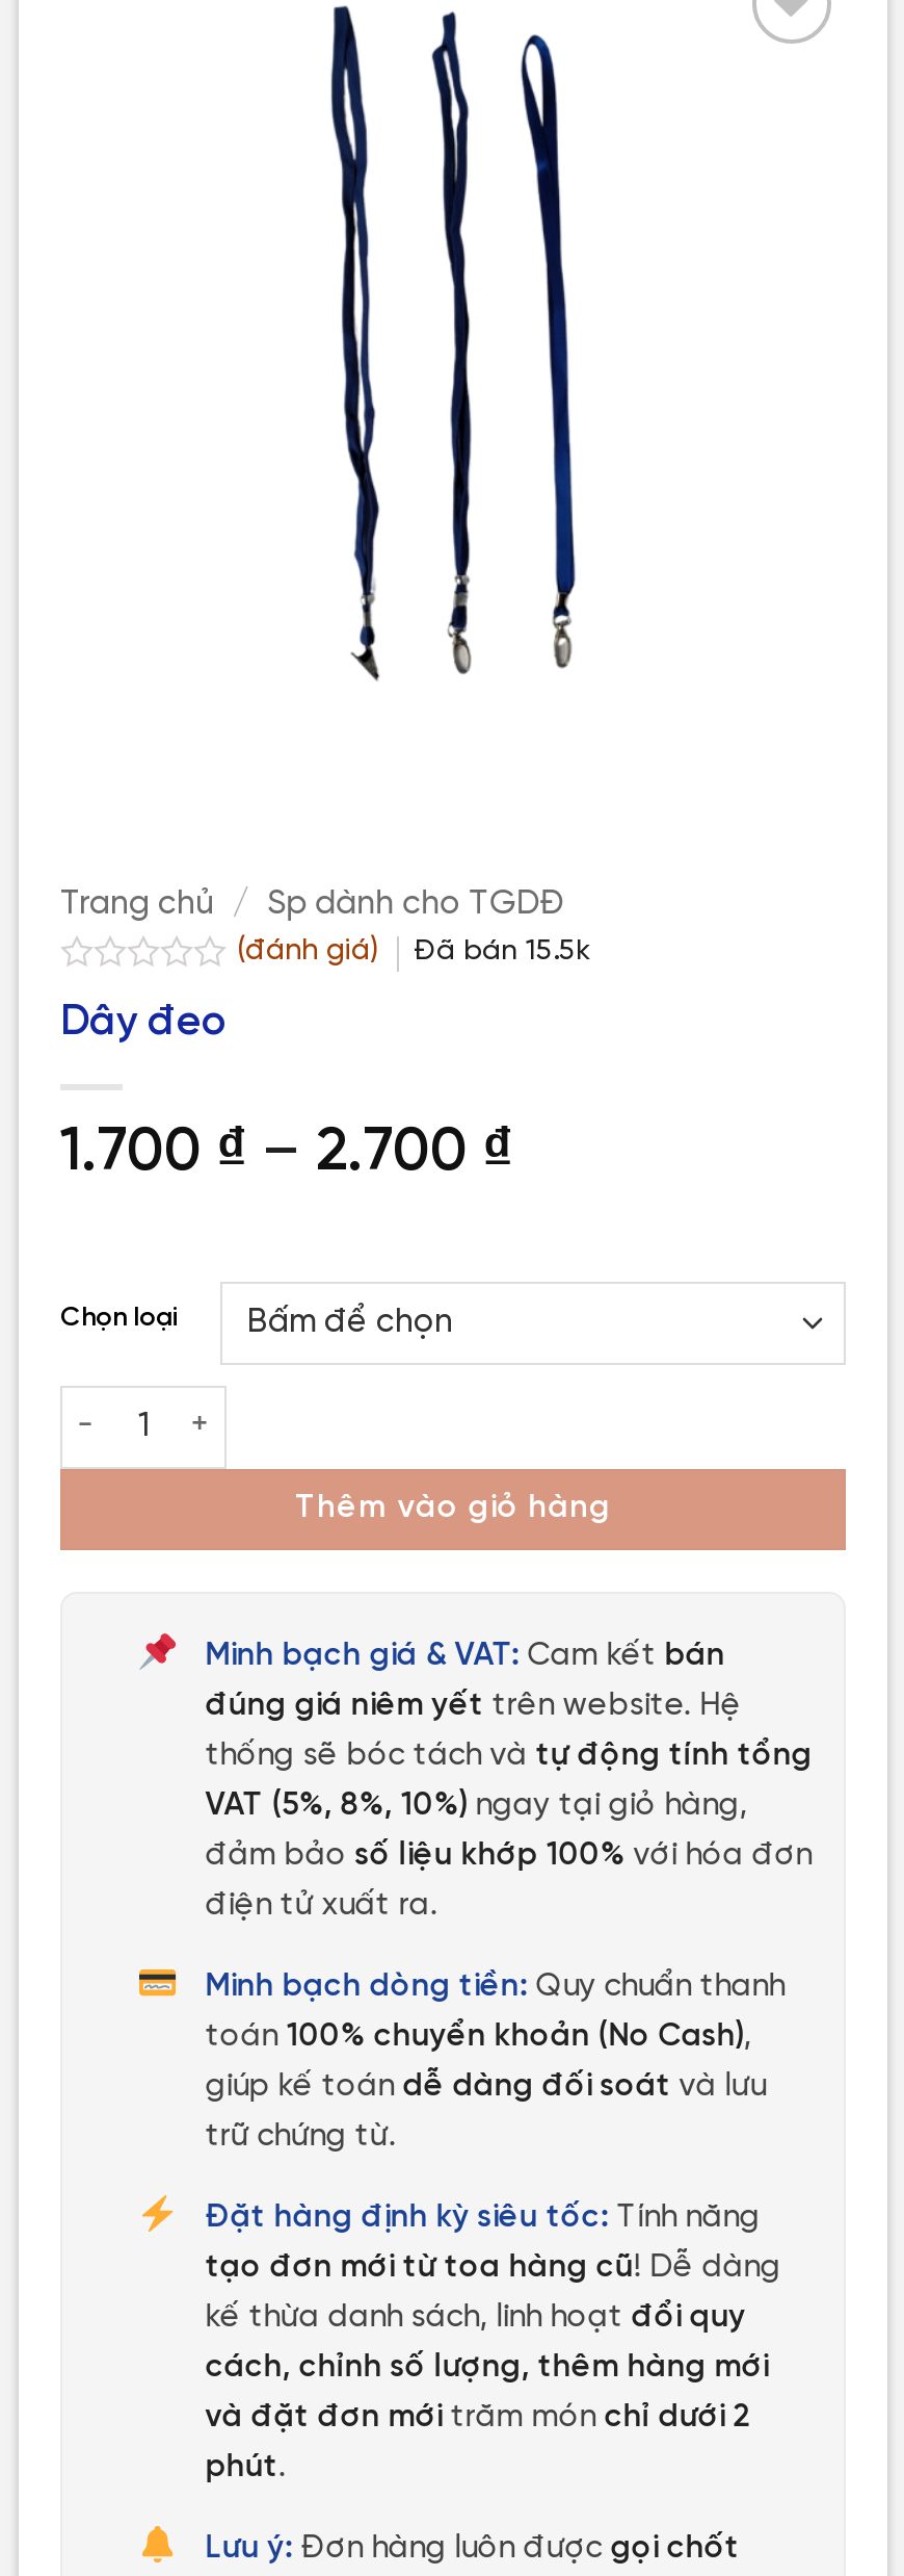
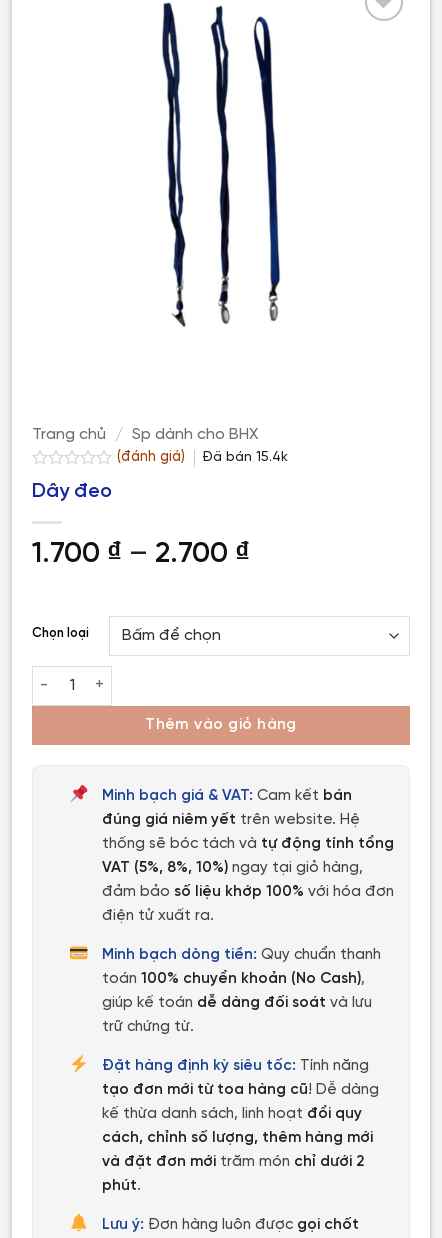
[60,887,567,922] Trang chủ / Sp dành cho TGDĐ -> [32,426,258,443] Trang chủ / Sp dành cho BHX
[237,934,590,968] (đánh giá) Đã bán 15.5k -> [117,449,288,465] (đánh giá) Đã bán 15.4k

